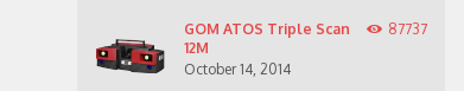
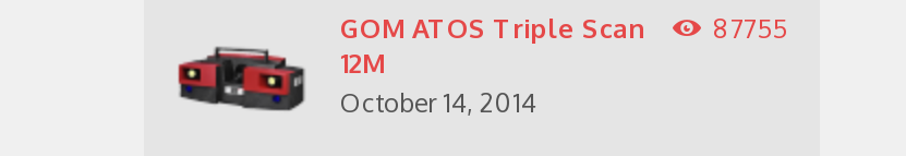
[388,20,427,37] 87737 -> [713,11,787,44] 87755

